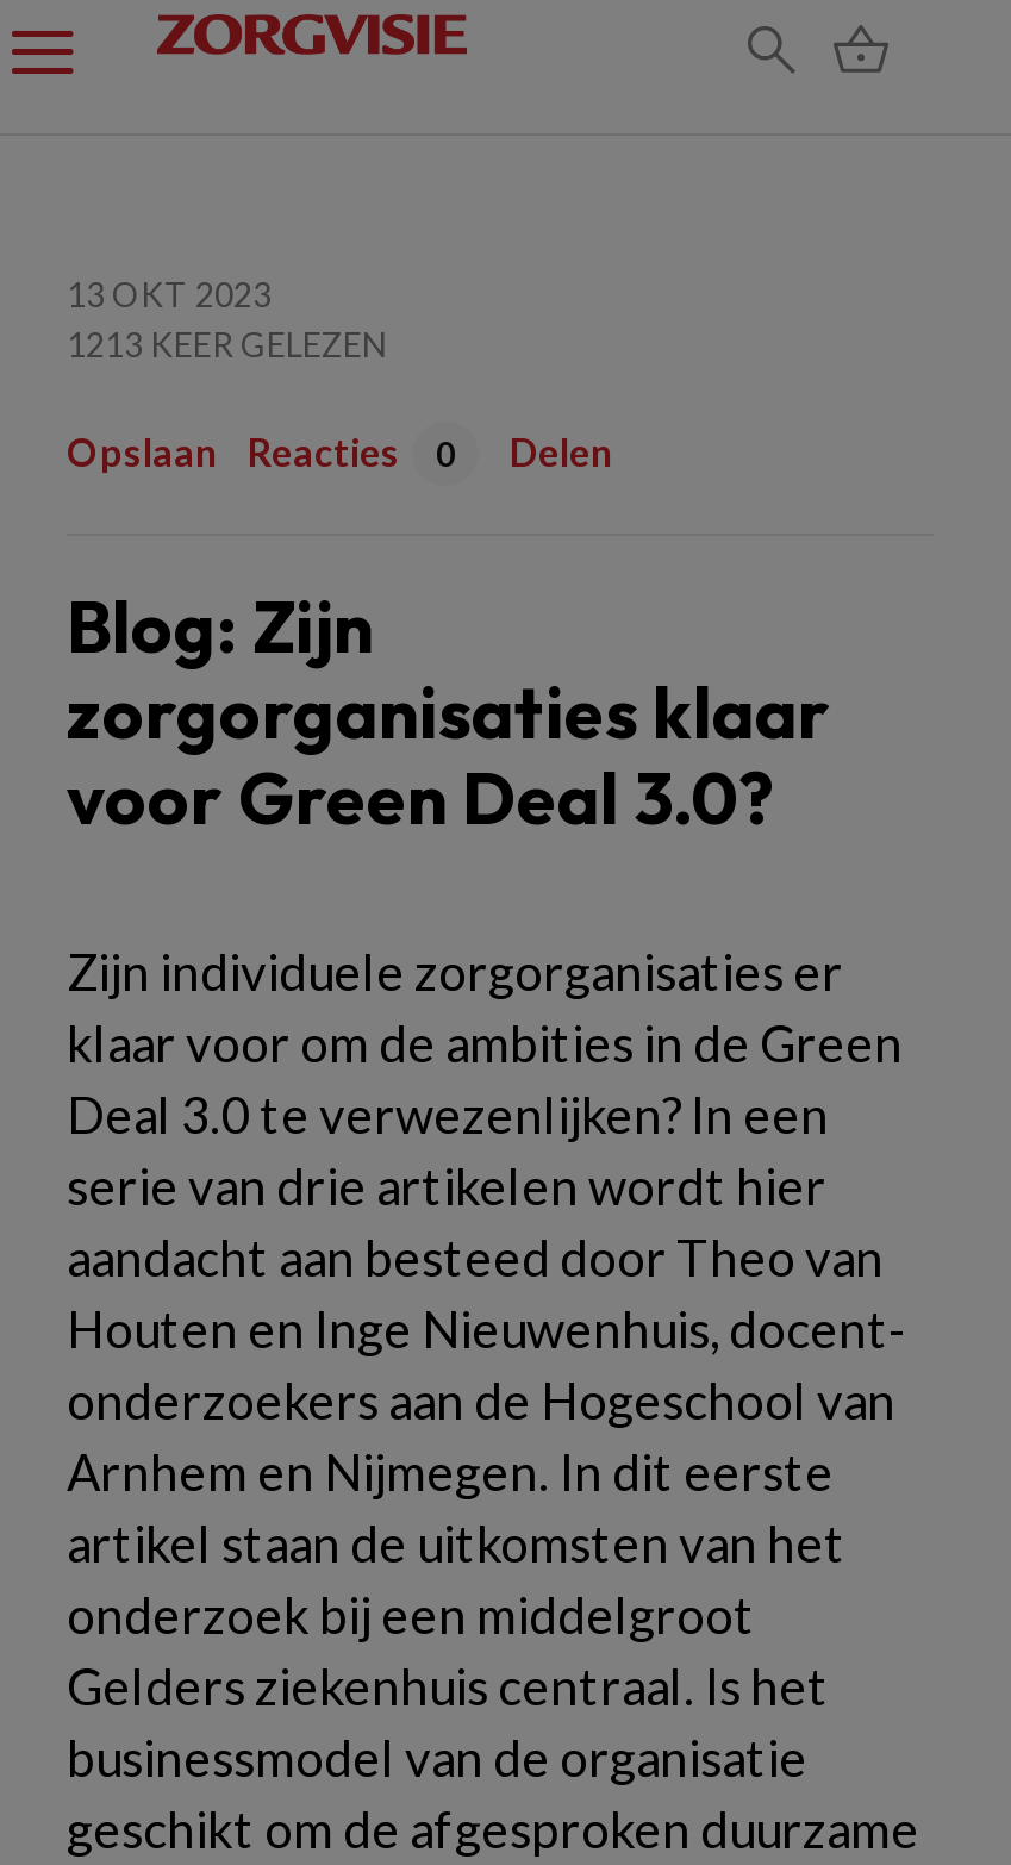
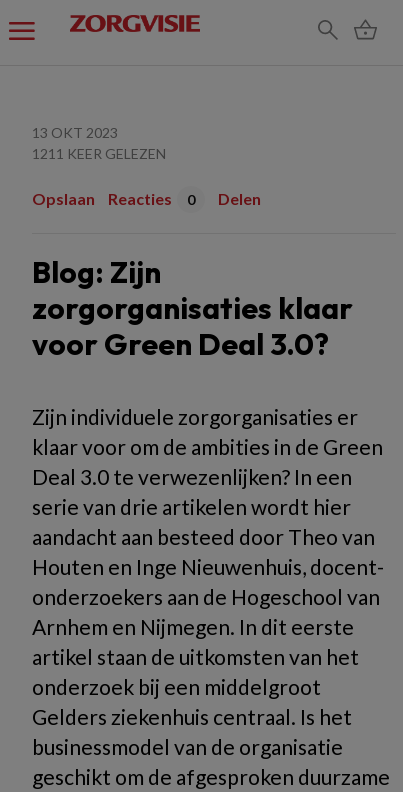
[67,324,386,364] 1213 KEER GELEZEN -> [32,145,166,162] 1211 KEER GELEZEN

